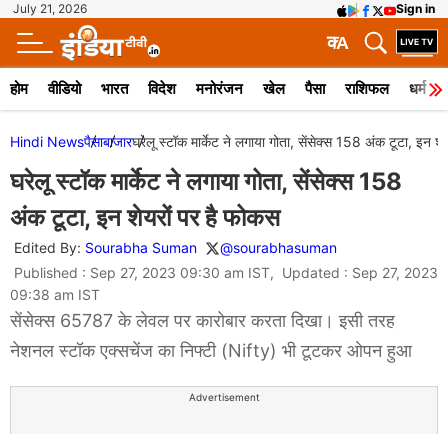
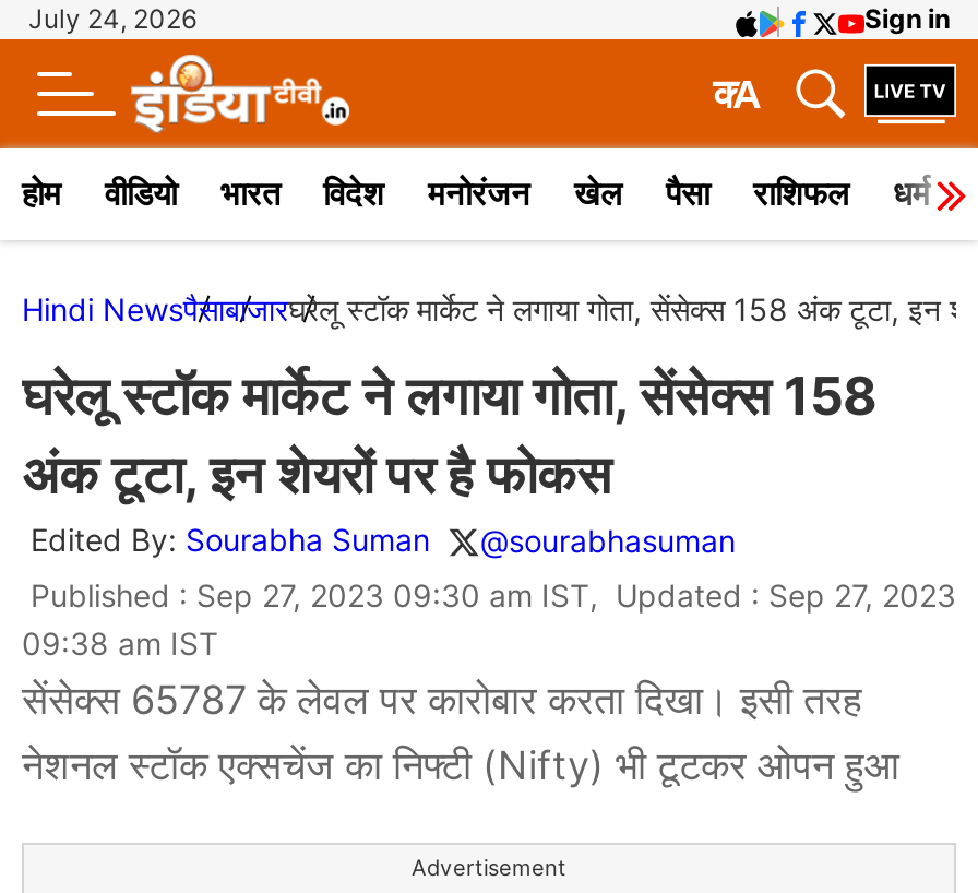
[13,1,87,16] July 21, 2026 -> [28,2,196,35] July 24, 2026

